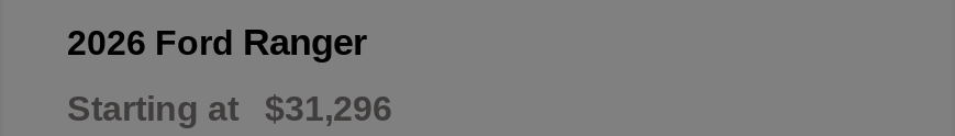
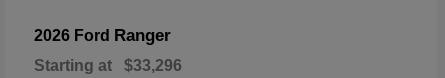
[67,91,392,128] Starting at $31,296 -> [34,57,182,74] Starting at $33,296

